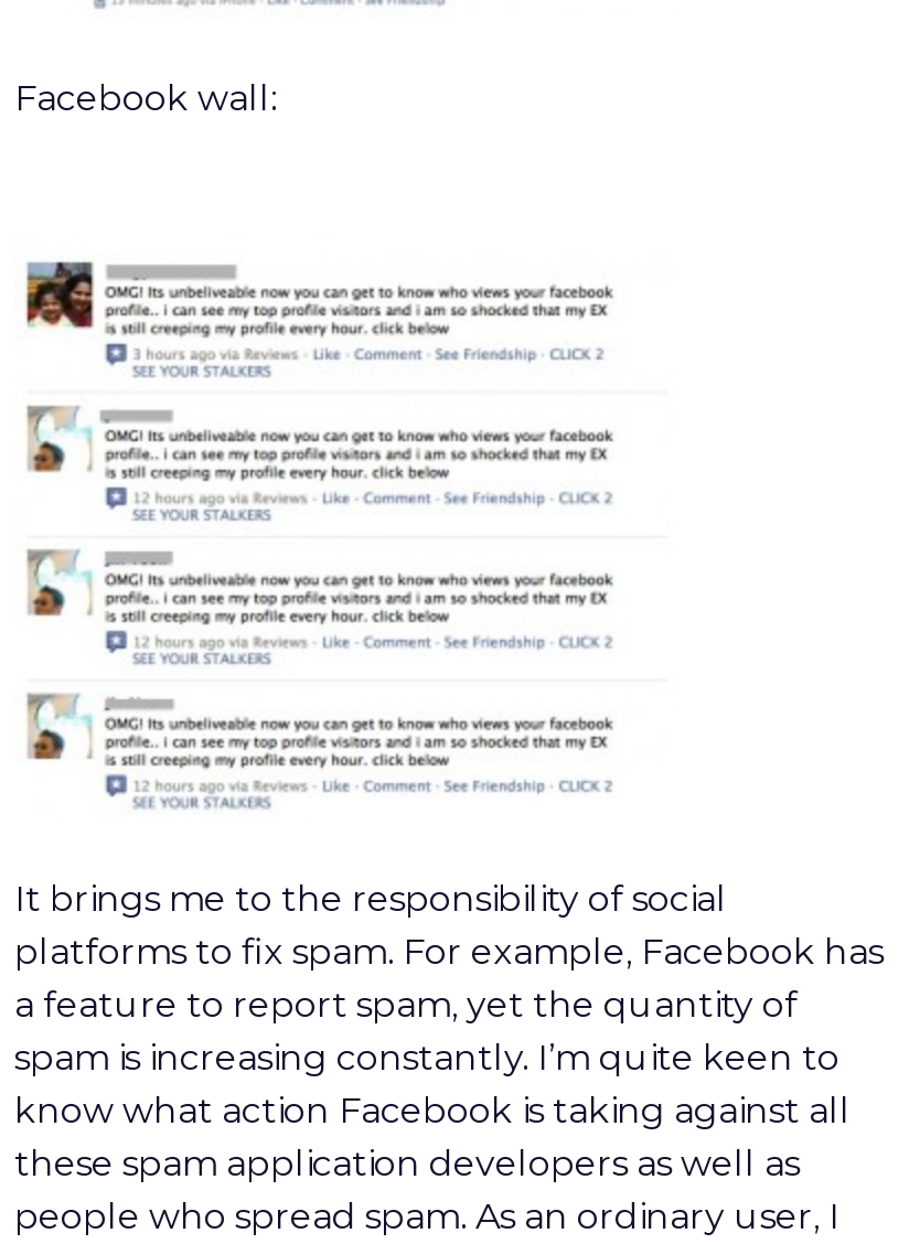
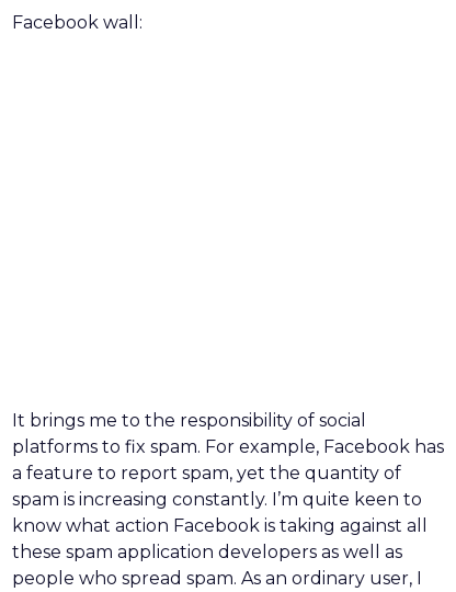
[23,258,614,379] [image] -> none
[23,404,614,523] [image] -> none
[23,547,614,668] [image] -> none
[23,690,614,812] [image] -> none

